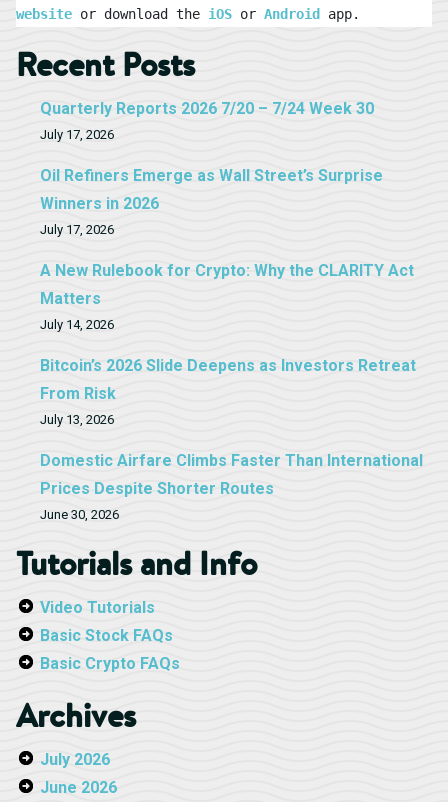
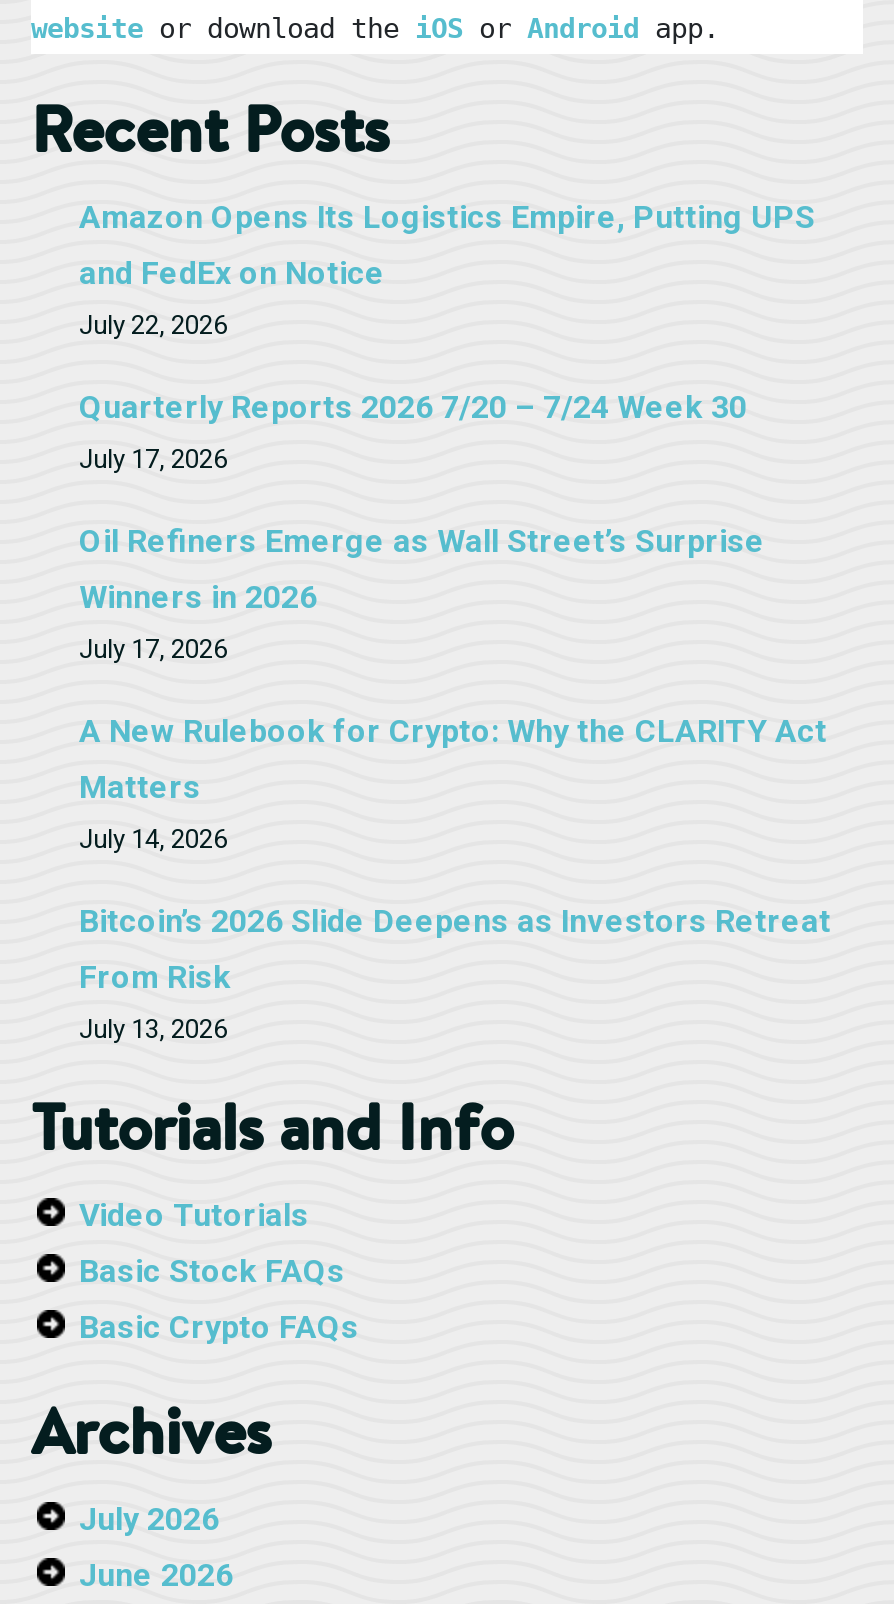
none -> [79,198,815,340] Amazon Opens Its Logistics Empire, Putting UPS | and FedEx on Notice | July 22, 2026
moved [40,99,416,427] -> [79,388,831,1044]: Quarterly Reports 2026 7/20 – 7/24 Week 30 | July 17, 2026 | Oil Refiners Emerge as Wall Street’s Surprise | ... | From Risk | July 13, 2026
[40,451,423,522] Domestic Airfare Climbs Faster Than International | Prices Despite Shorter Routes | June 30, 2026 -> none

